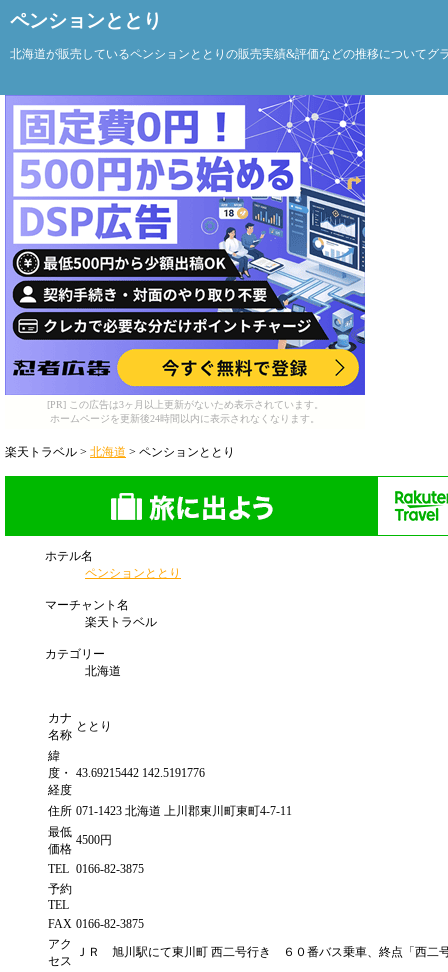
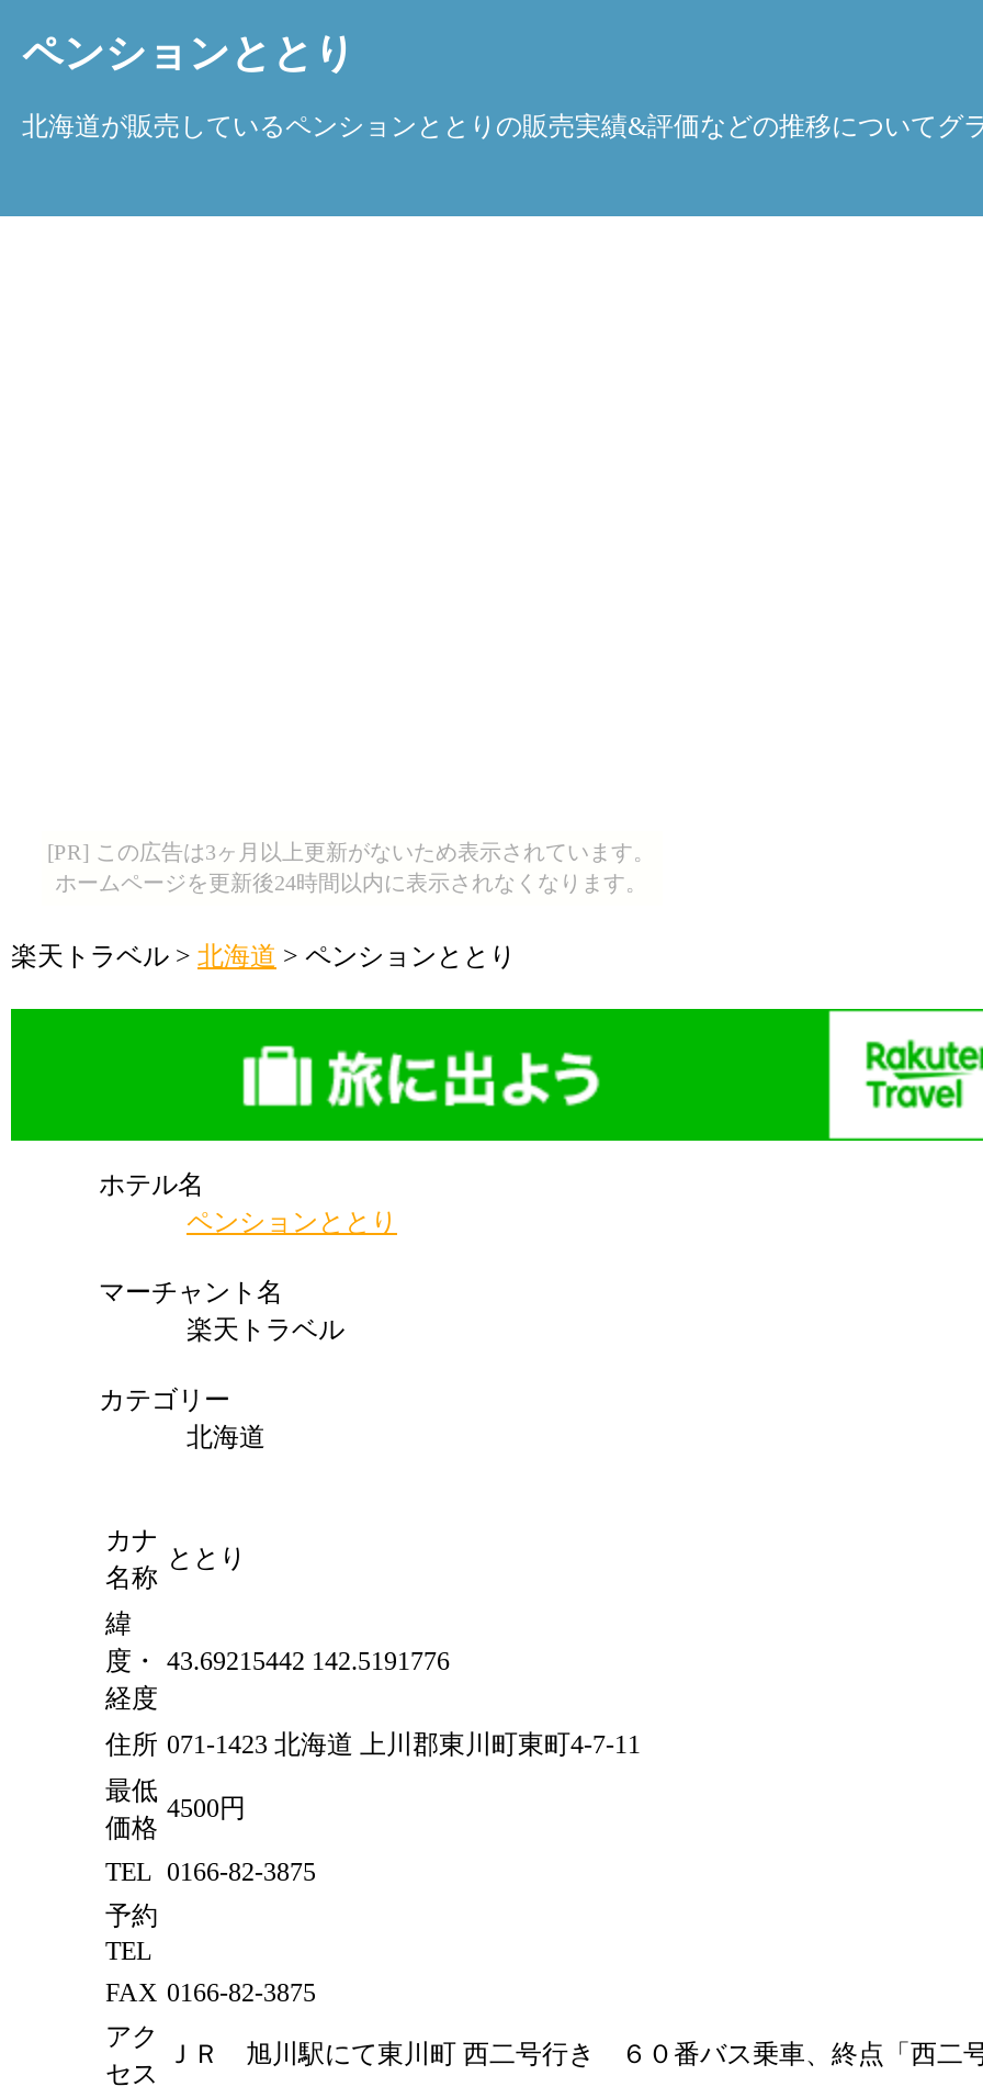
[4,95,366,396] [image] -> none

